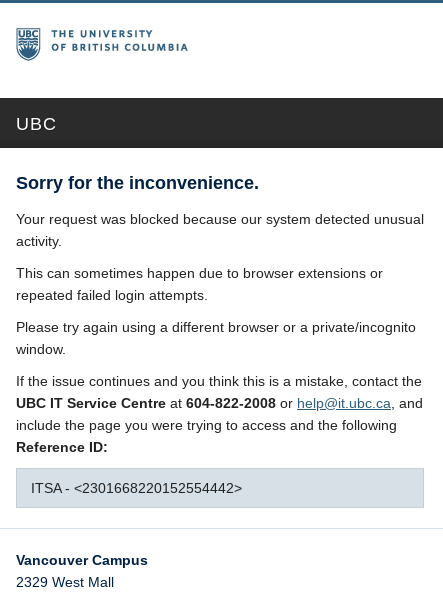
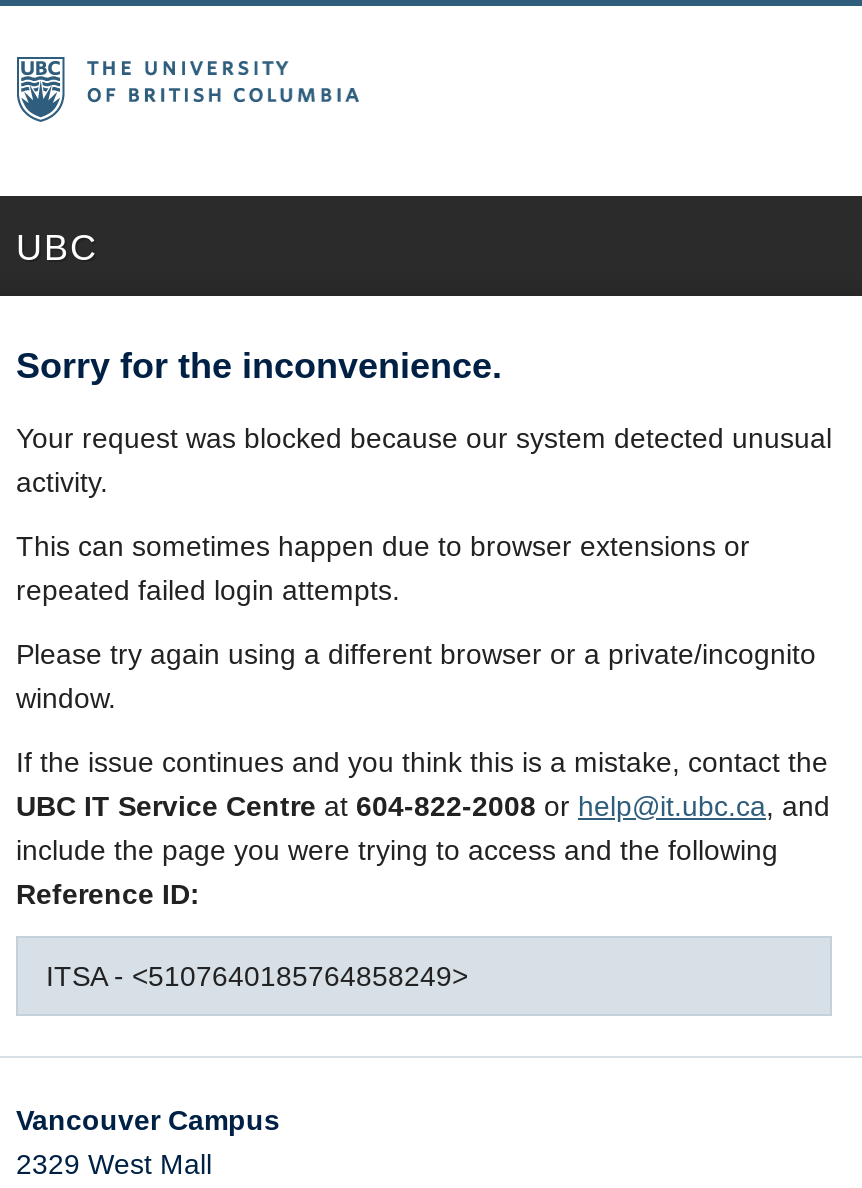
[31,480,242,496] ITSA - <2301668220152554442> -> [46,960,468,992] ITSA - <5107640185764858249>

